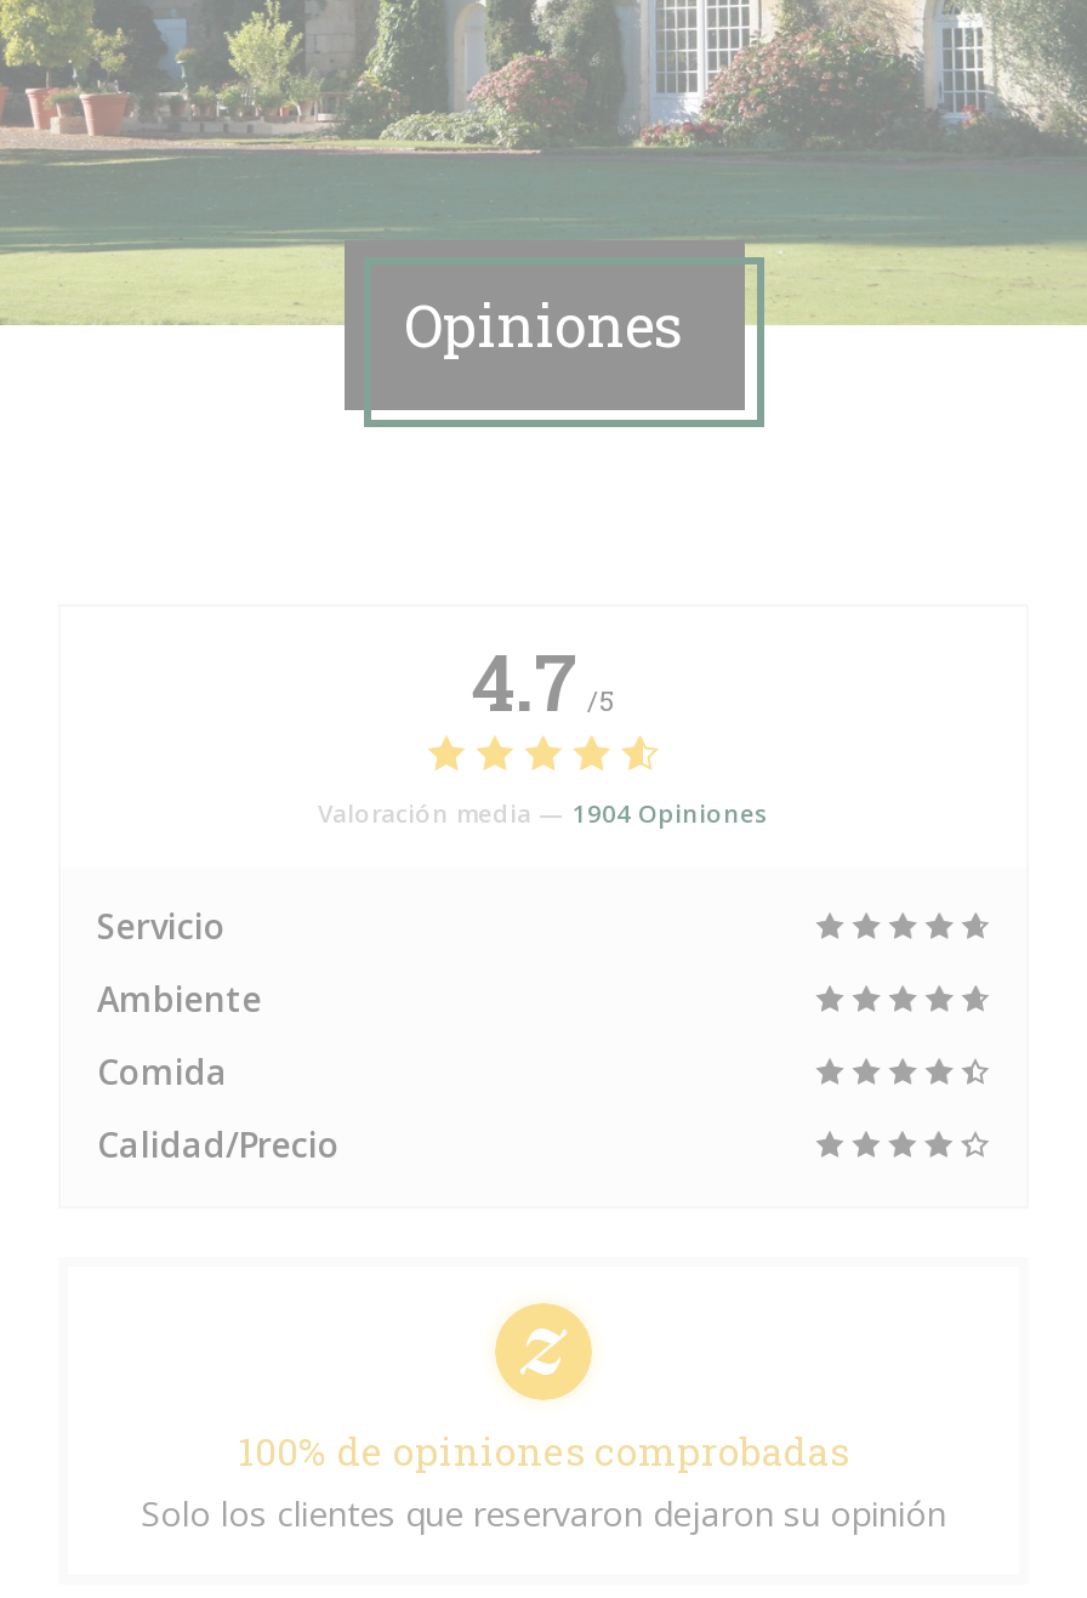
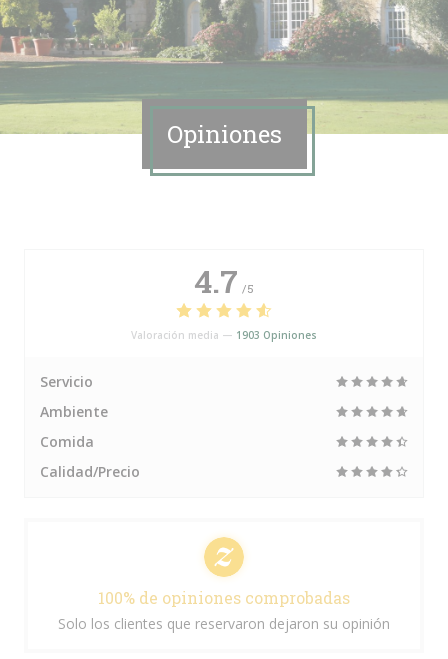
[318,796,769,830] Valoración media — 1904 Opiniones -> [131,328,317,342] Valoración media — 1903 Opiniones

